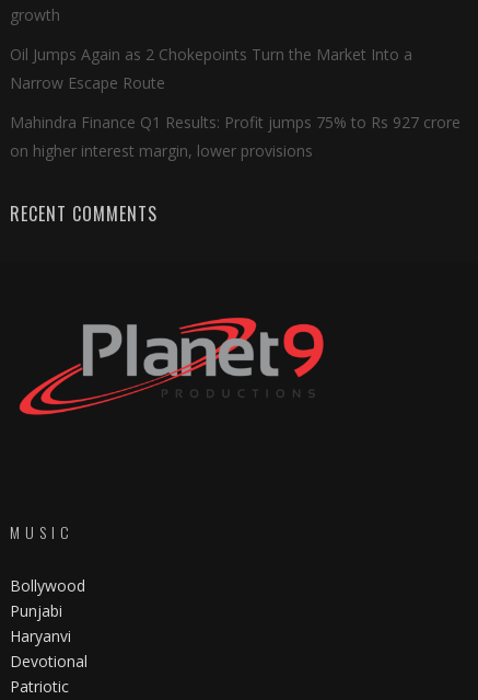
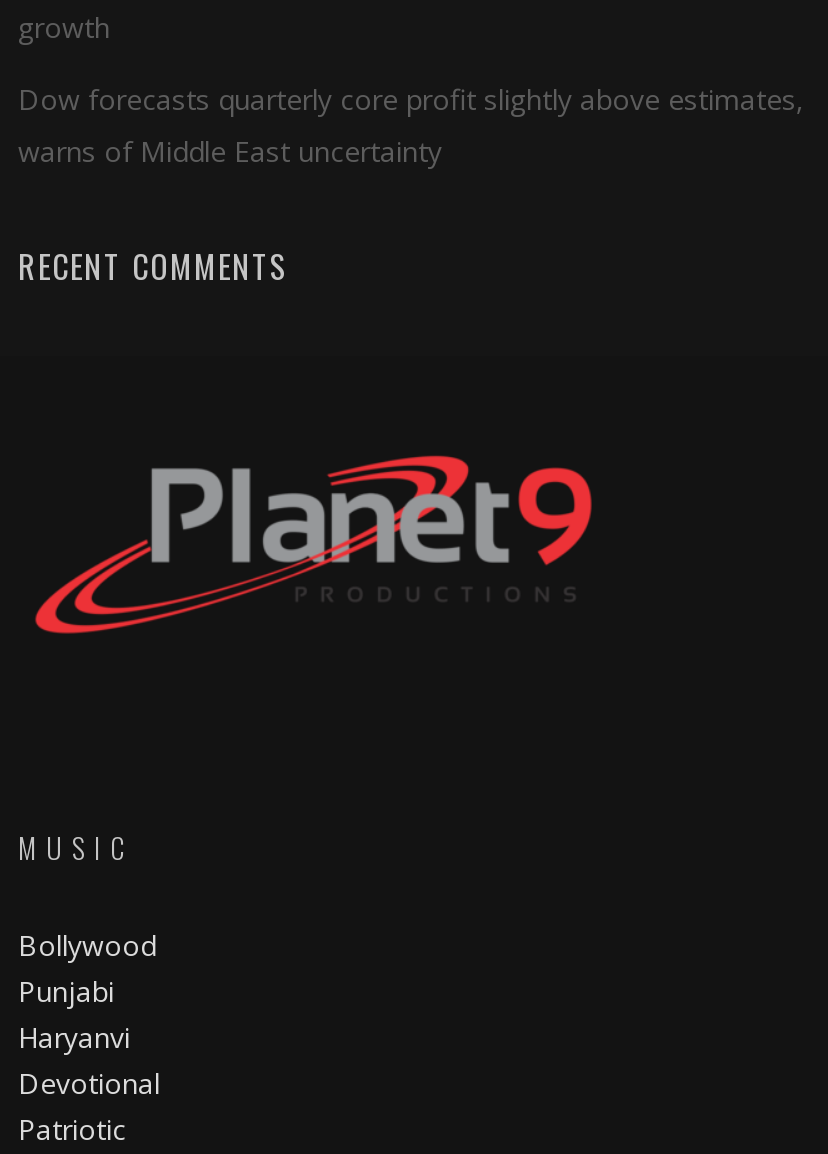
[10,44,460,161] Oil Jumps Again as 2 Chokepoints Turn the Market Into a | Narrow Escape Route | Mahindra Finance Q1 Results: Profit jumps 75% to Rs 927 crore | on higher interest margin, lower provisions -> [18,80,804,170] Dow forecasts quarterly core profit slightly above estimates, | warns of Middle East uncertainty

